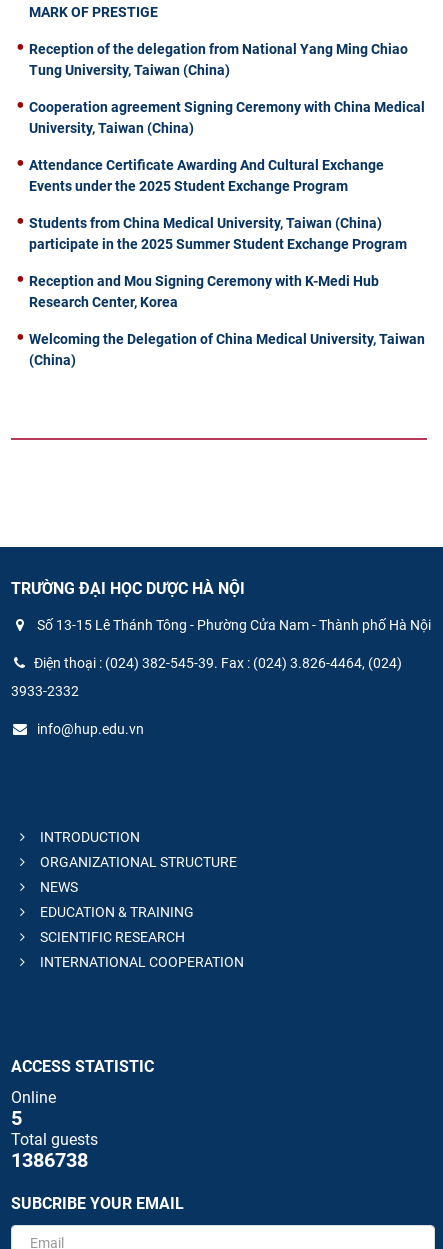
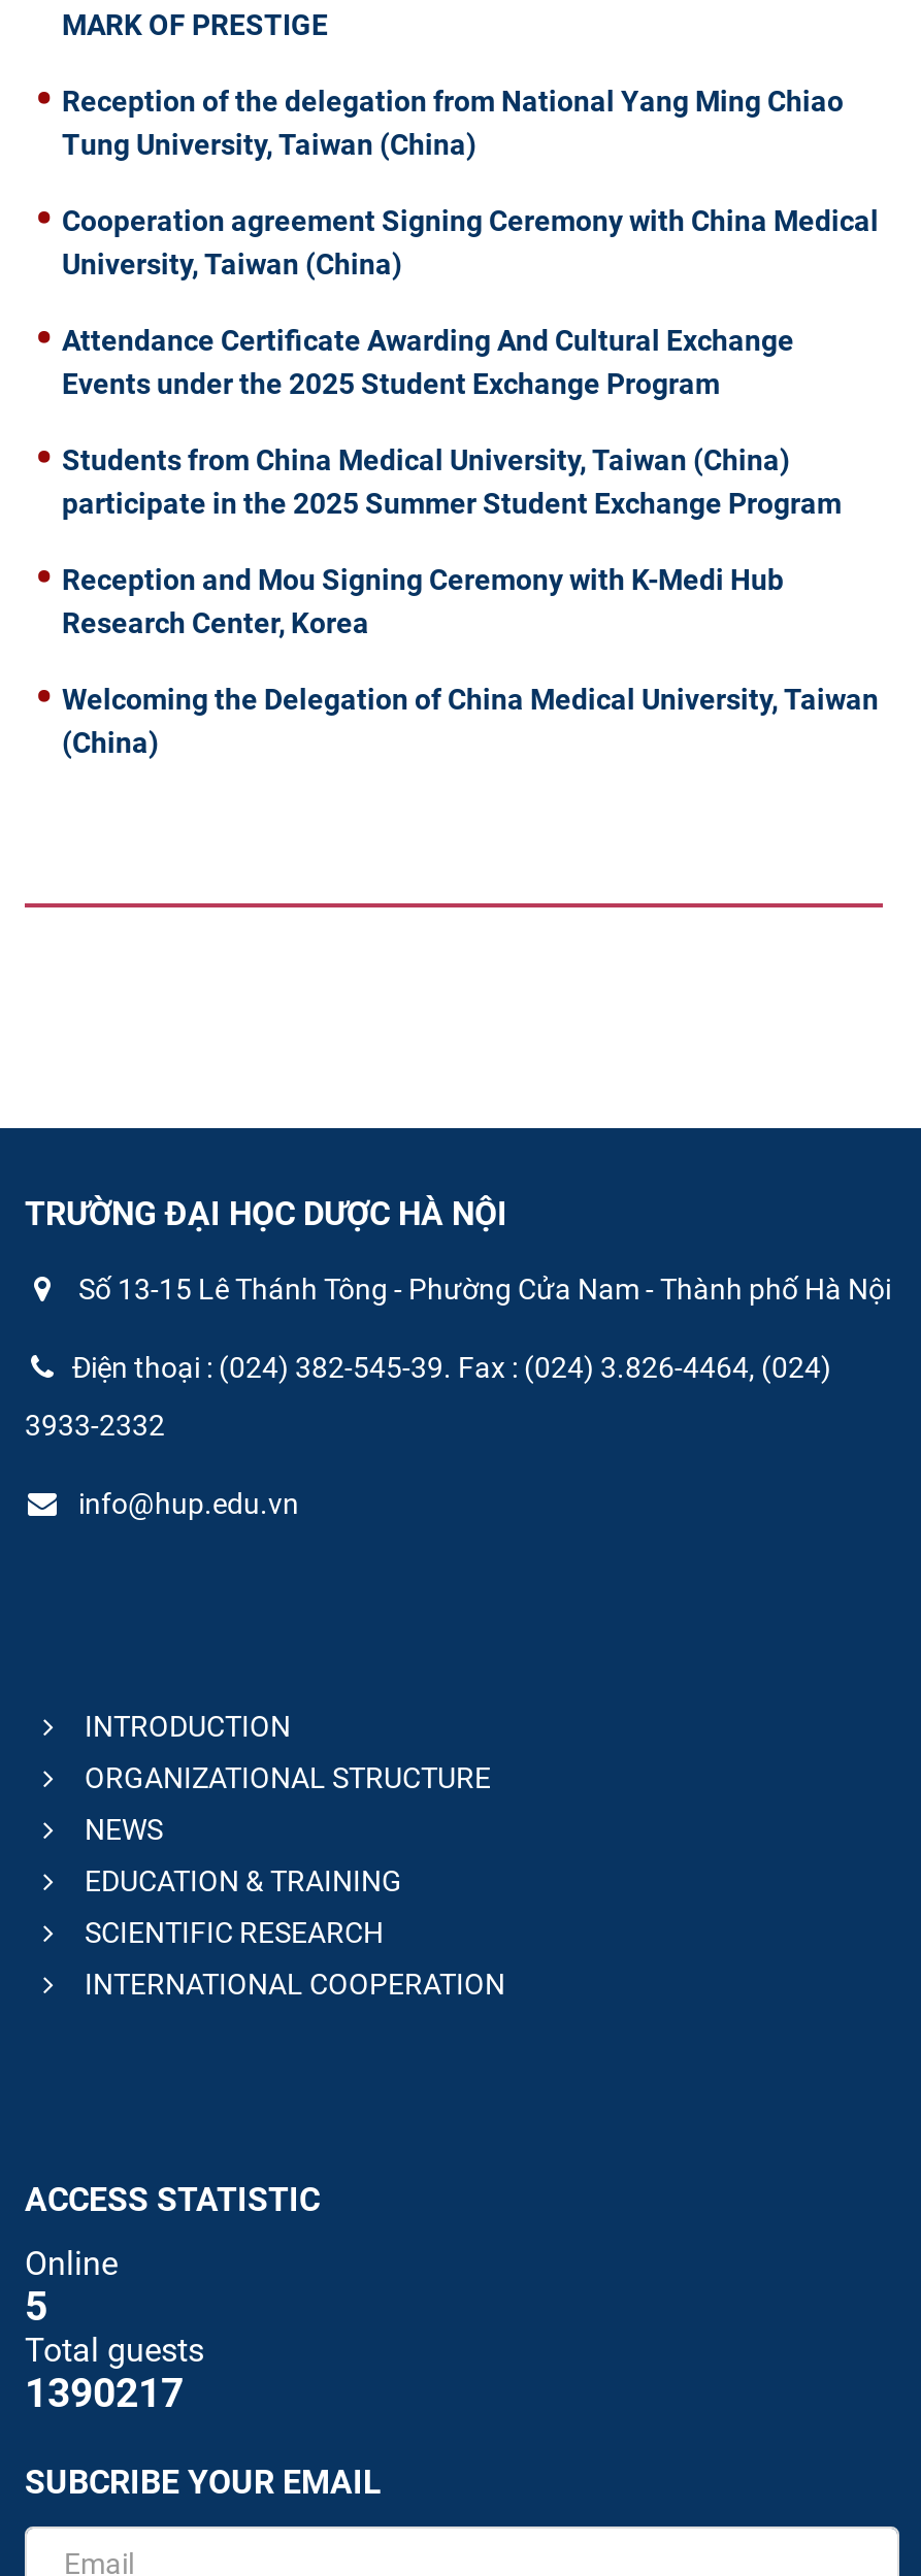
[11,1149,88,1172] 1386738 -> [25,2370,184,2417] 1390217

